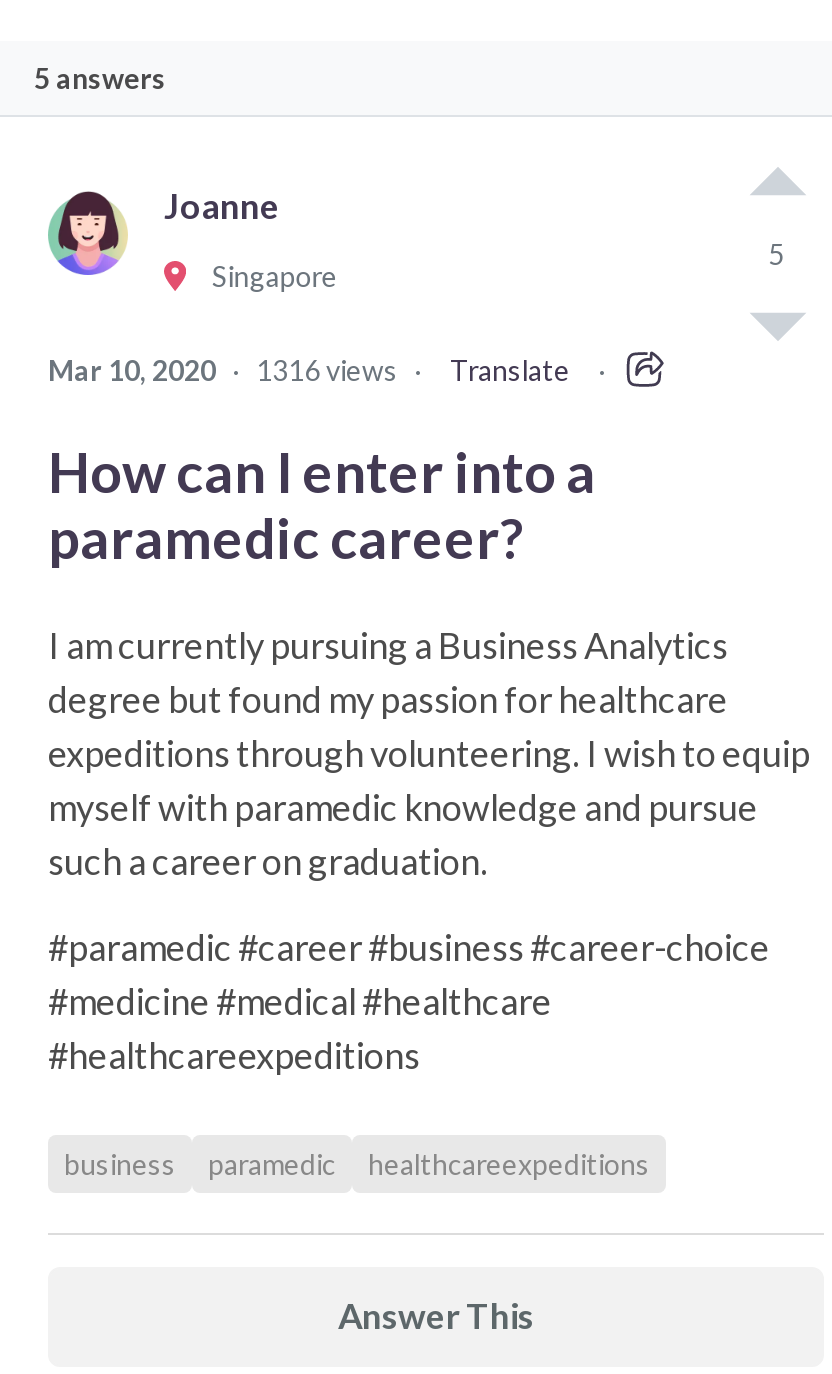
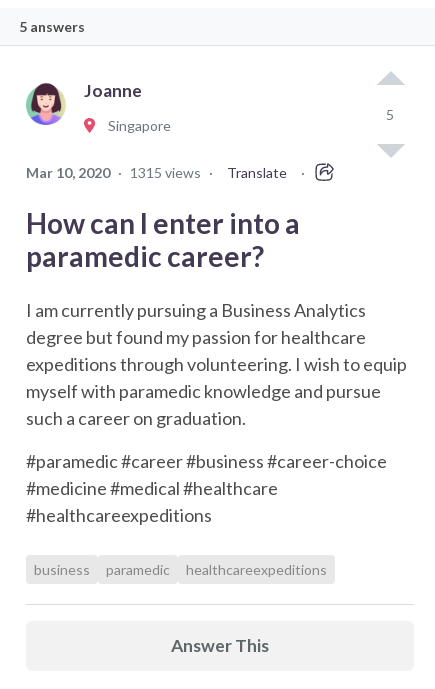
[48,353,422,387] Mar 10, 2020 · 1316 views · -> [26,164,213,181] Mar 10, 2020 · 1315 views ·

